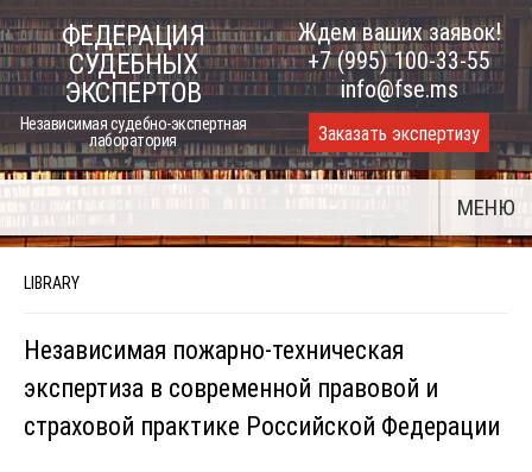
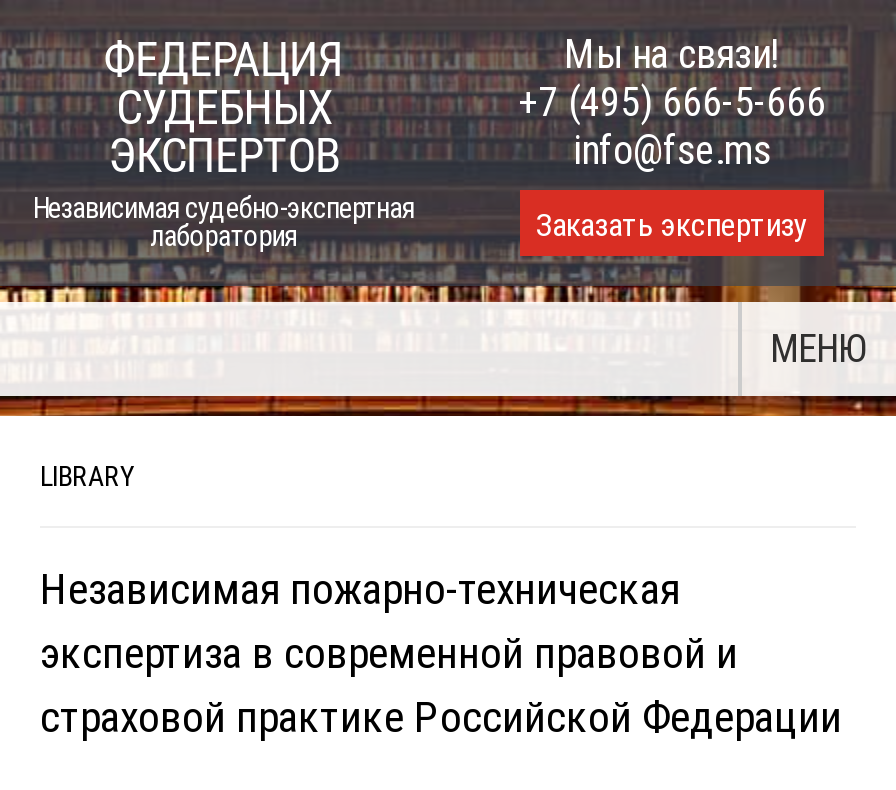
[297,18,501,75] Ждем ваших заявок! | +7 (995) 100-33-55 -> [518,30,826,126] Мы на связи! | +7 (495) 666-5-666

